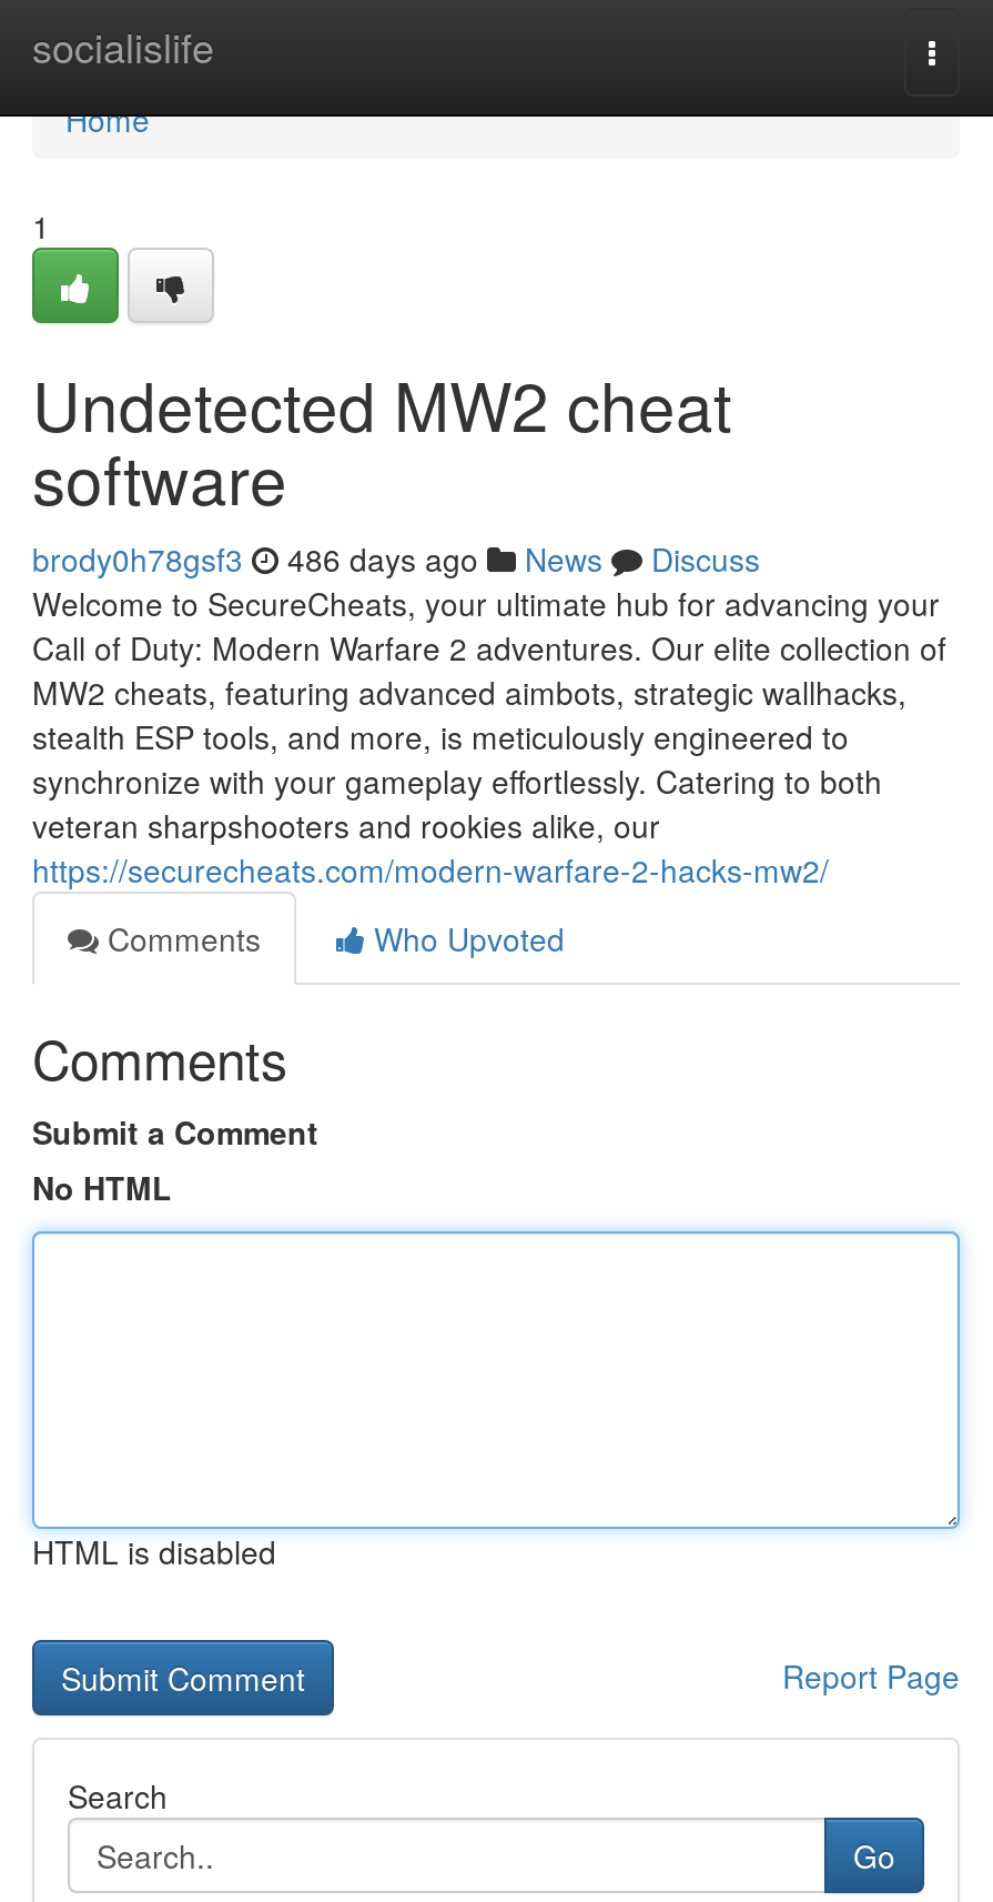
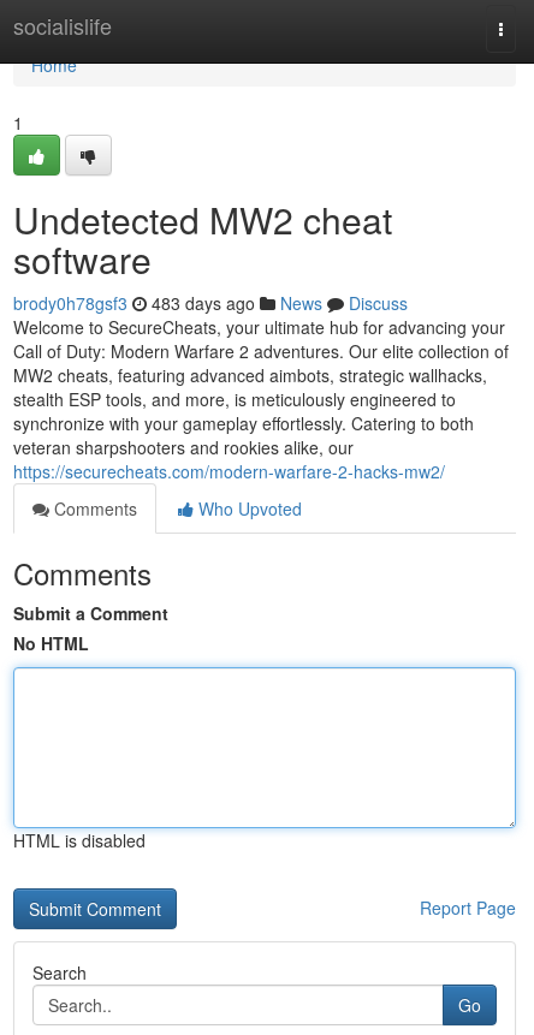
[32,536,760,581] brody0h78gsf3 486 days ago News Discuss -> [13,291,408,315] brody0h78gsf3 483 days ago News Discuss

